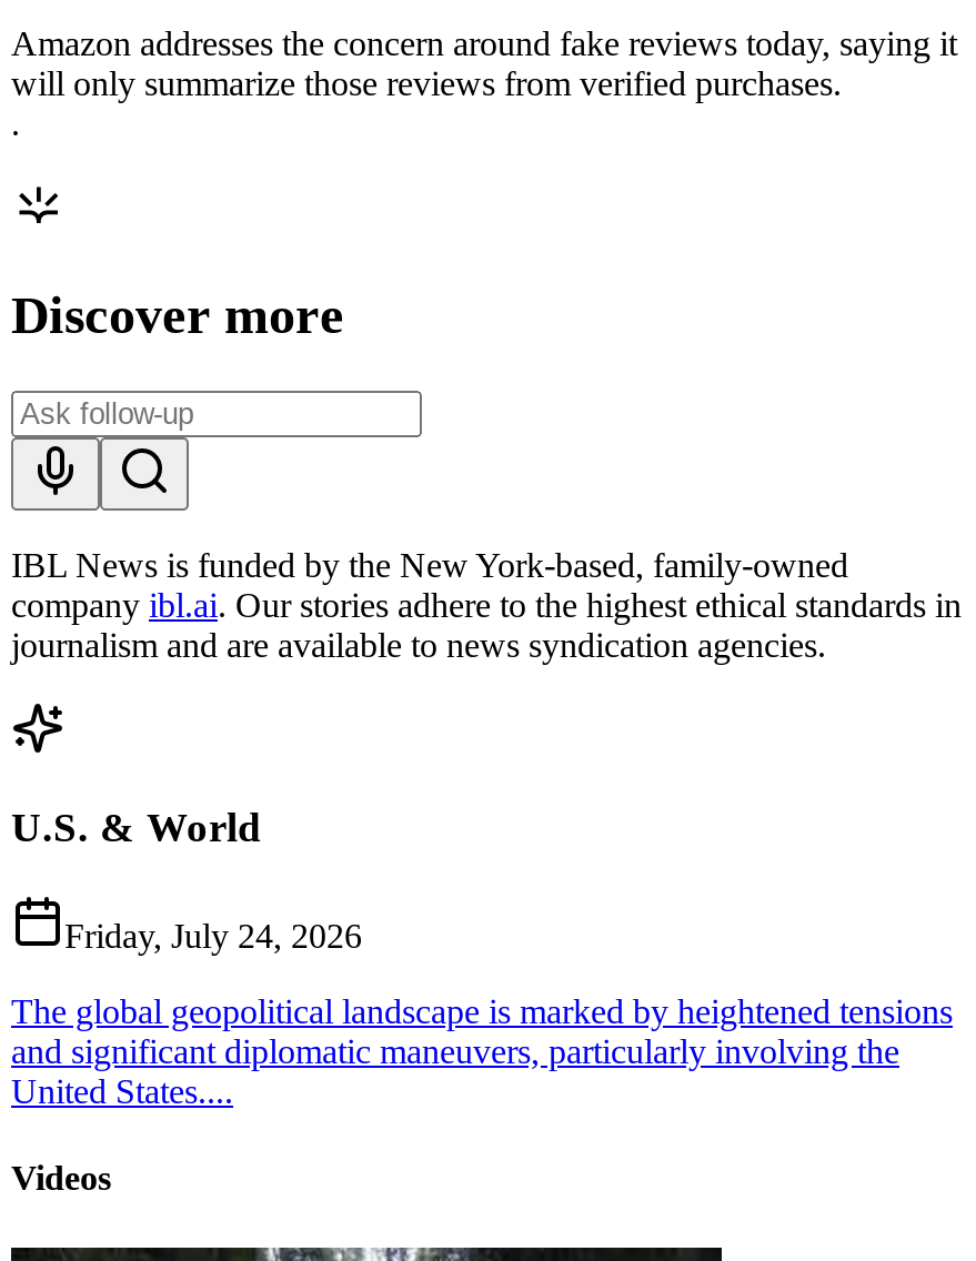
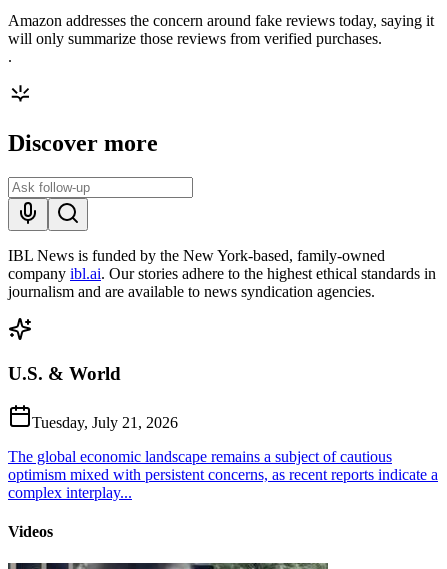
[64,917,362,955] Friday, July 24, 2026 -> [32,414,178,431] Tuesday, July 21, 2026
[11,992,953,1110] The global geopolitical landscape is marked by heightened tensions | and significant diplomatic maneuvers, particularly involving the | United States.... -> [8,448,438,501] The global economic landscape remains a subject of cautious | optimism mixed with persistent concerns, as recent reports indicate a | complex interplay...

